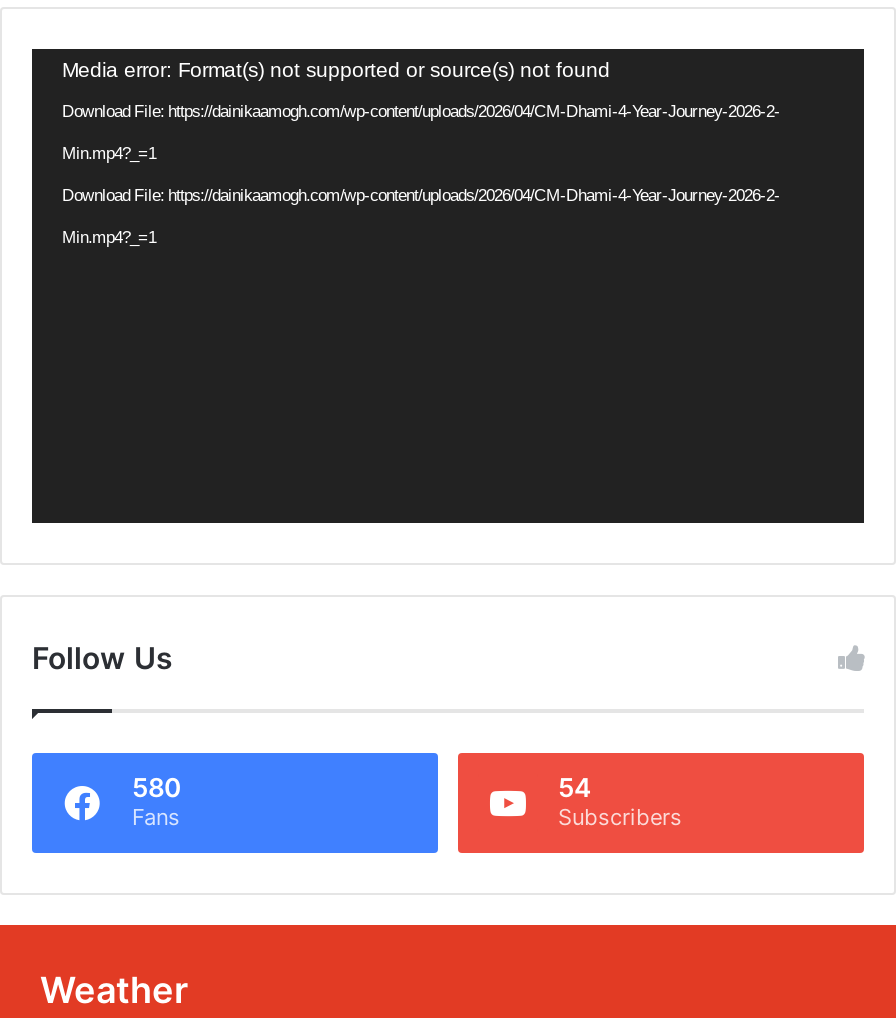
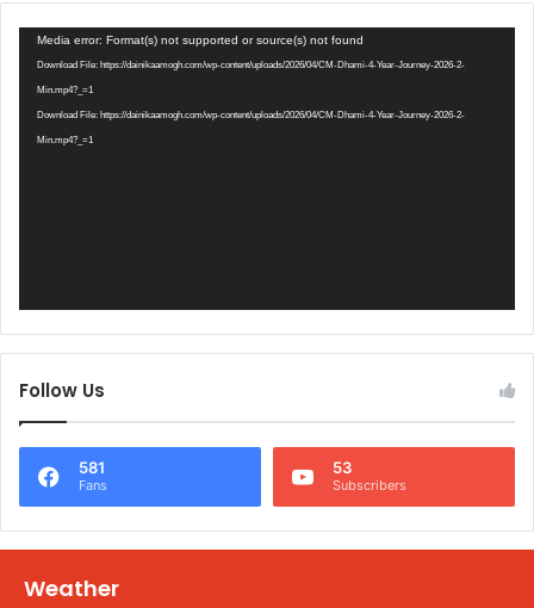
[132,770,182,802] 580 -> [79,458,105,477] 581
[558,770,592,802] 54 -> [333,458,352,477] 53

